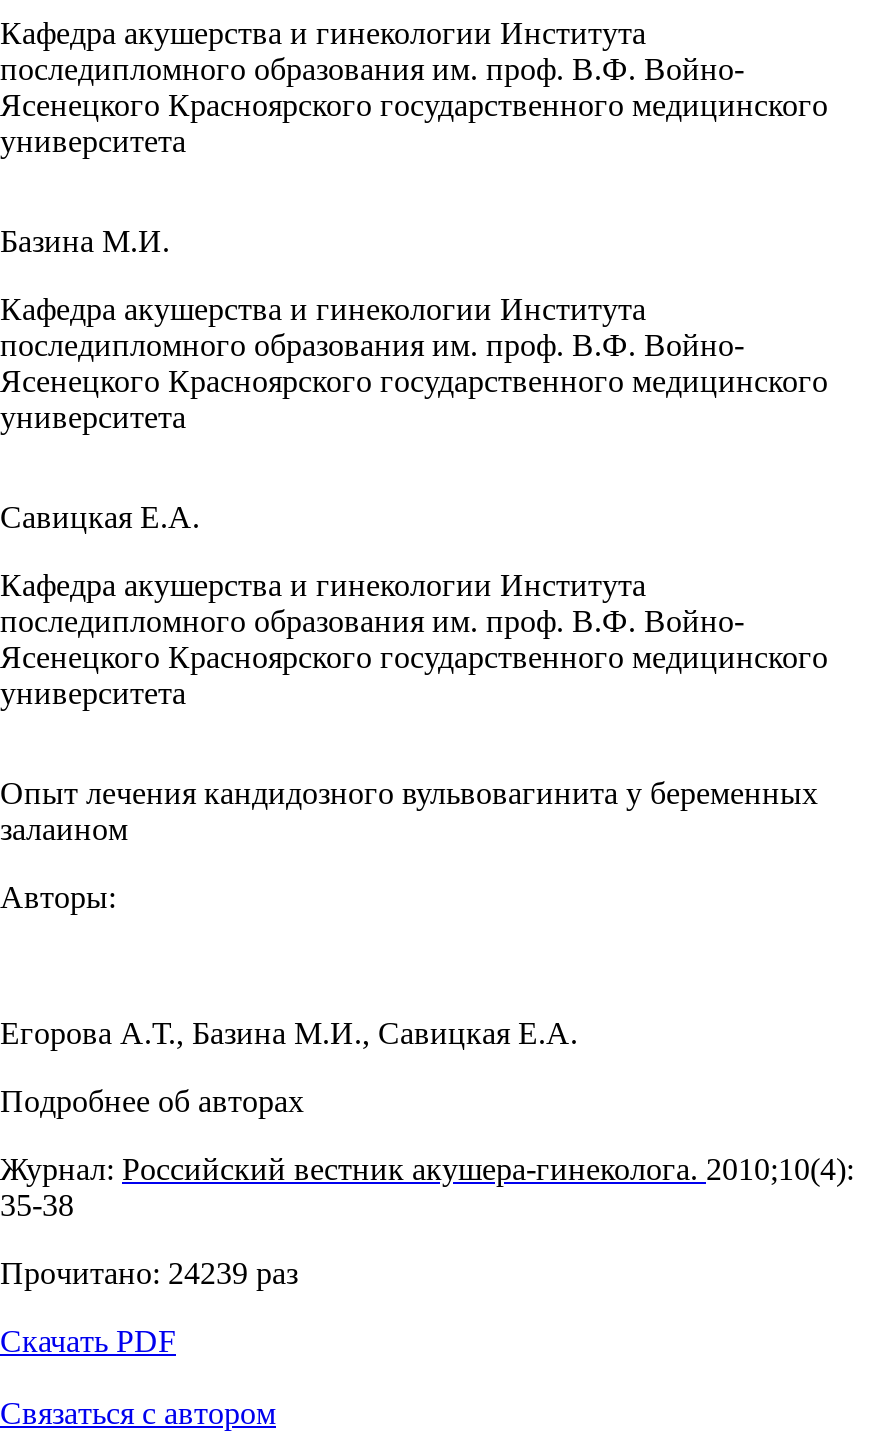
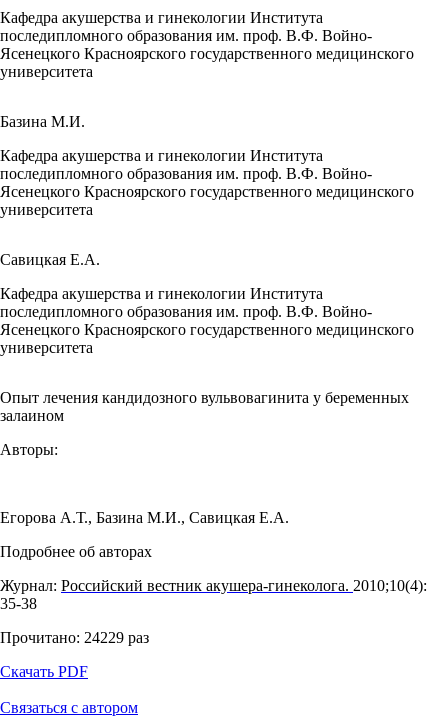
[0,1256,298,1290] Прочитано: 24239 раз -> [0,629,149,646] Прочитано: 24229 раз

